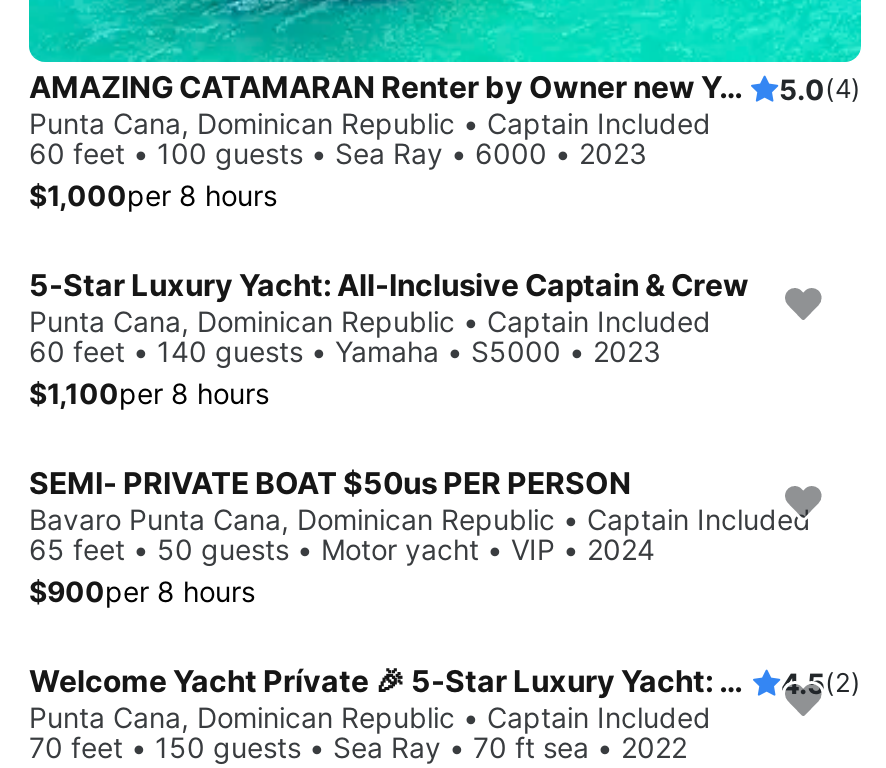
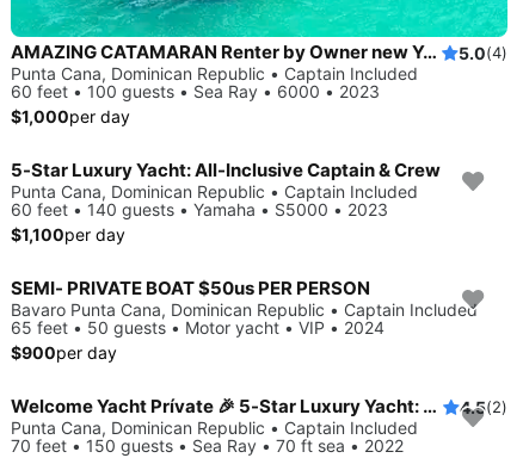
[29,178,277,212] $1,000per 8 hours -> [11,106,130,127] $1,000per day
[29,376,269,410] $1,100per 8 hours -> [11,224,125,245] $1,100per day
[29,574,255,608] $900per 8 hours -> [11,342,117,363] $900per day

